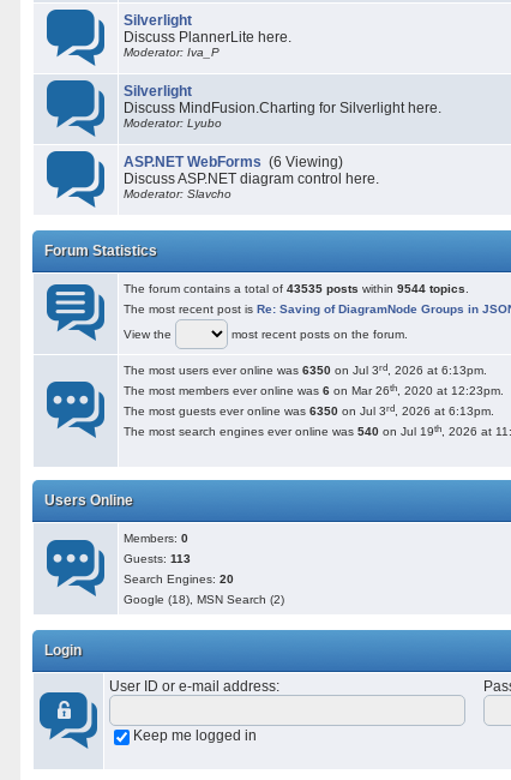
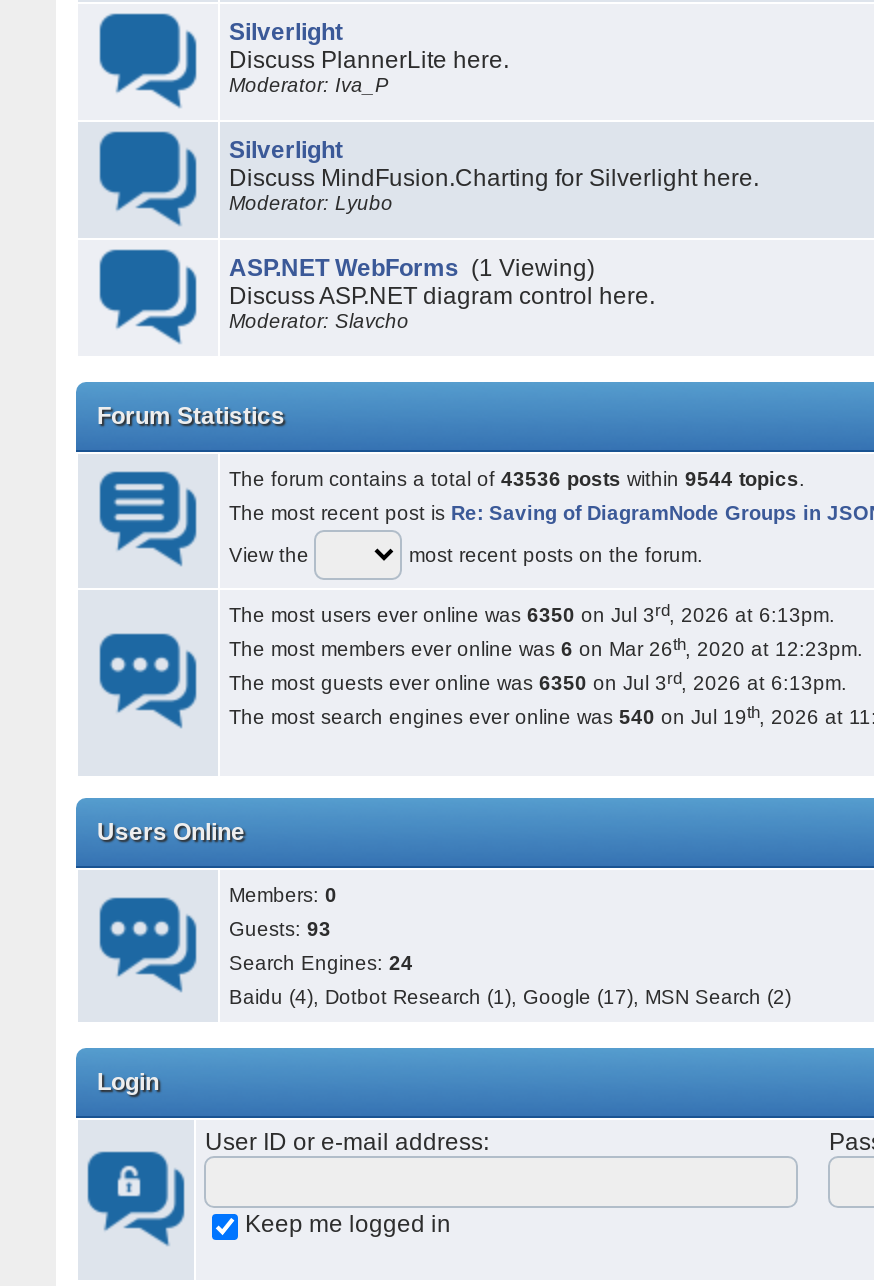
[124,154,344,170] ASP.NET WebForms (6 Viewing) -> [229,254,595,282] ASP.NET WebForms (1 Viewing)
[124,282,470,295] The forum contains a total of 43535 posts within 9544 topics. -> [229,468,805,490] The forum contains a total of 43536 posts within 9544 topics.
[124,552,191,565] Guests: 113 -> [229,918,331,940] Guests: 93
[124,572,235,586] Search Engines: 20 -> [229,952,413,974] Search Engines: 24
[124,593,285,606] Google (18), MSN Search (2) -> [229,986,791,1008] Baidu (4), Dotbot Research (1), Google (17), MSN Search (2)

